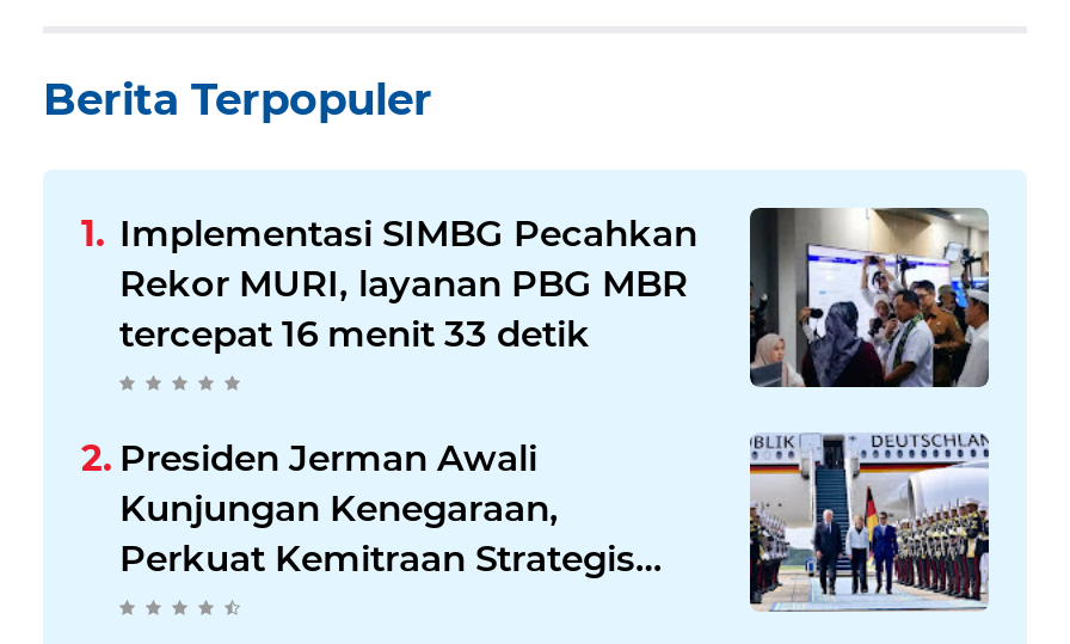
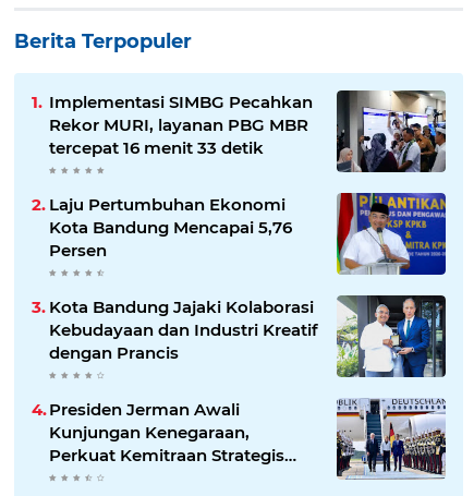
none -> [49,192,447,363] [image] | Laju Pertumbuhan Ekonomi | Kota Bandung Mencapai 5,76 | Persen | Kota Bandung Jajaki Kolaborasi | Kebudayaan dan Industri Kreatif | dengan Prancis
none -> [336,294,447,378] [image]

